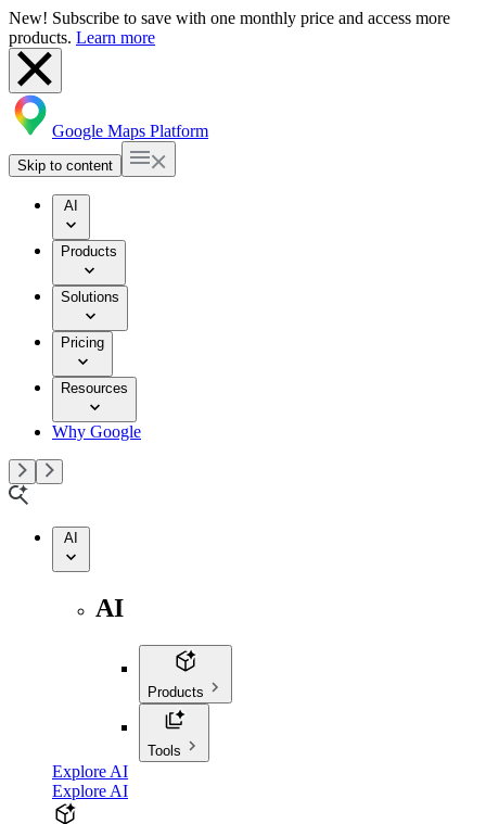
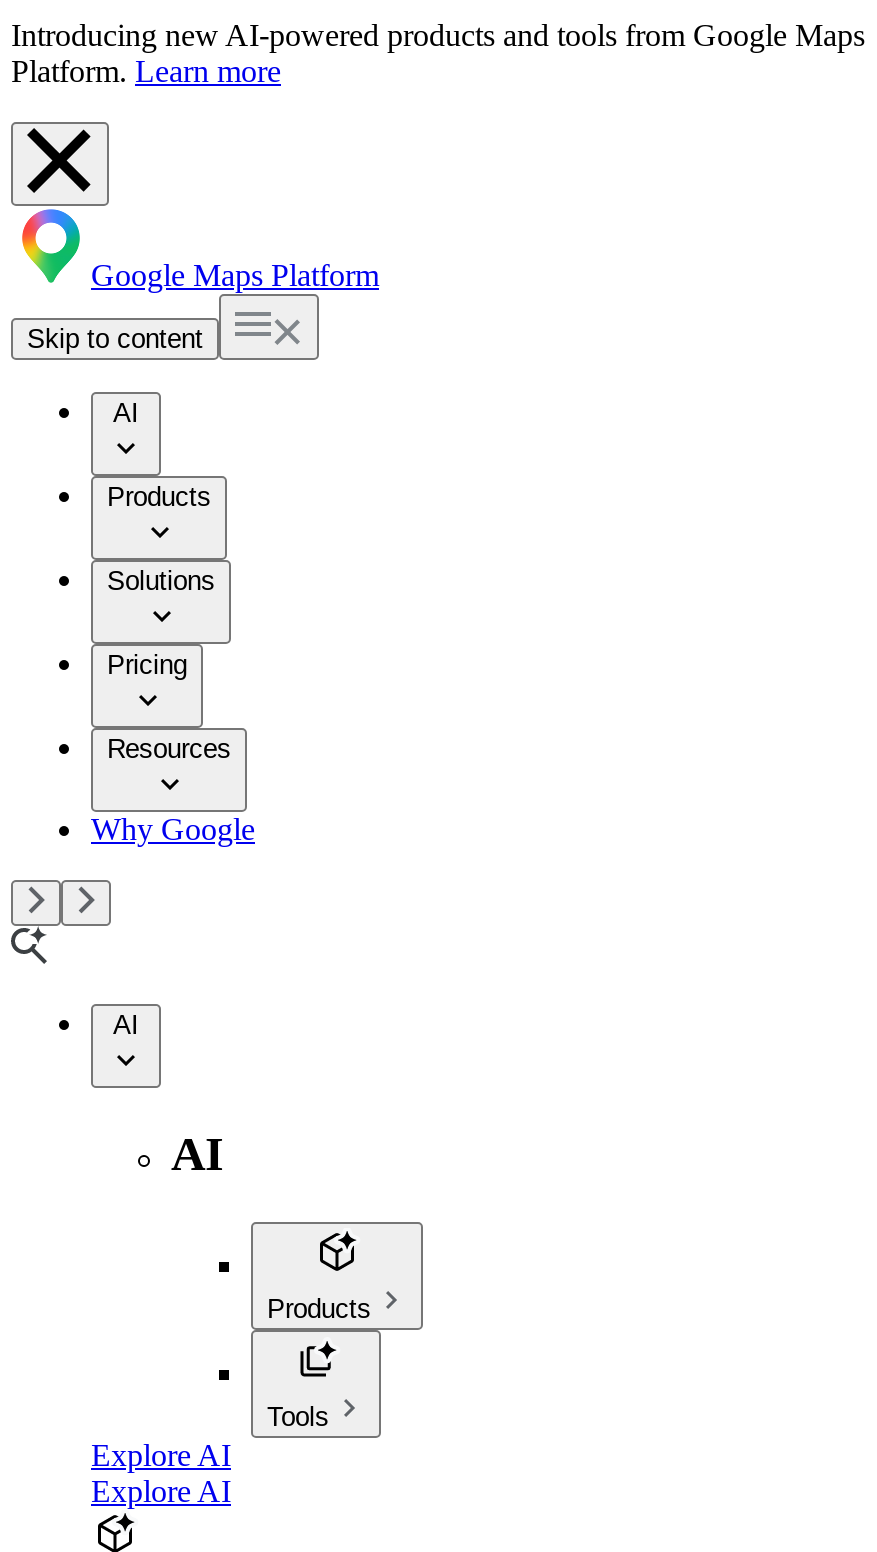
[9,9,450,47] New! Subscribe to save with one monthly price and access more | products. Learn more -> [11,18,865,88] Introducing new AI-powered products and tools from Google Maps | Platform. Learn more

